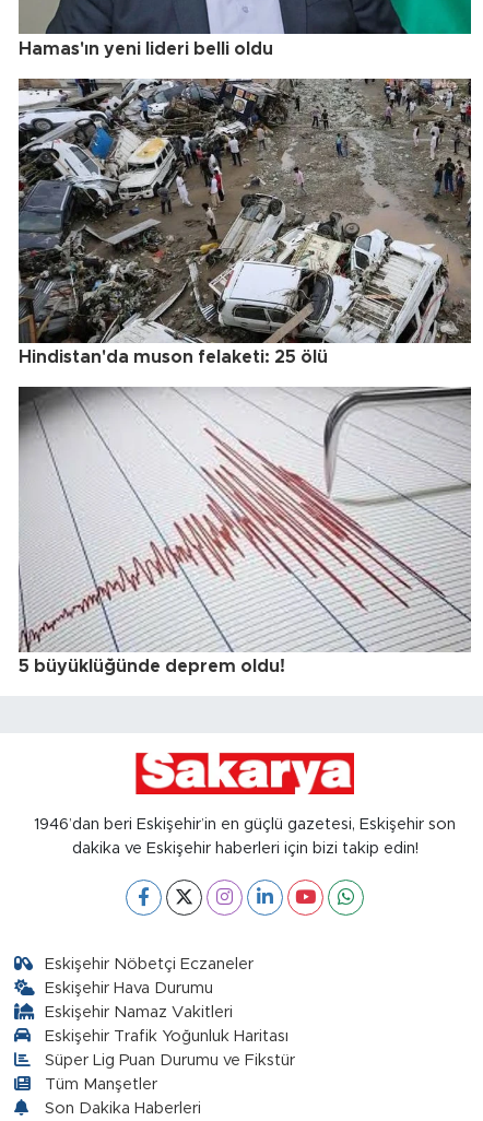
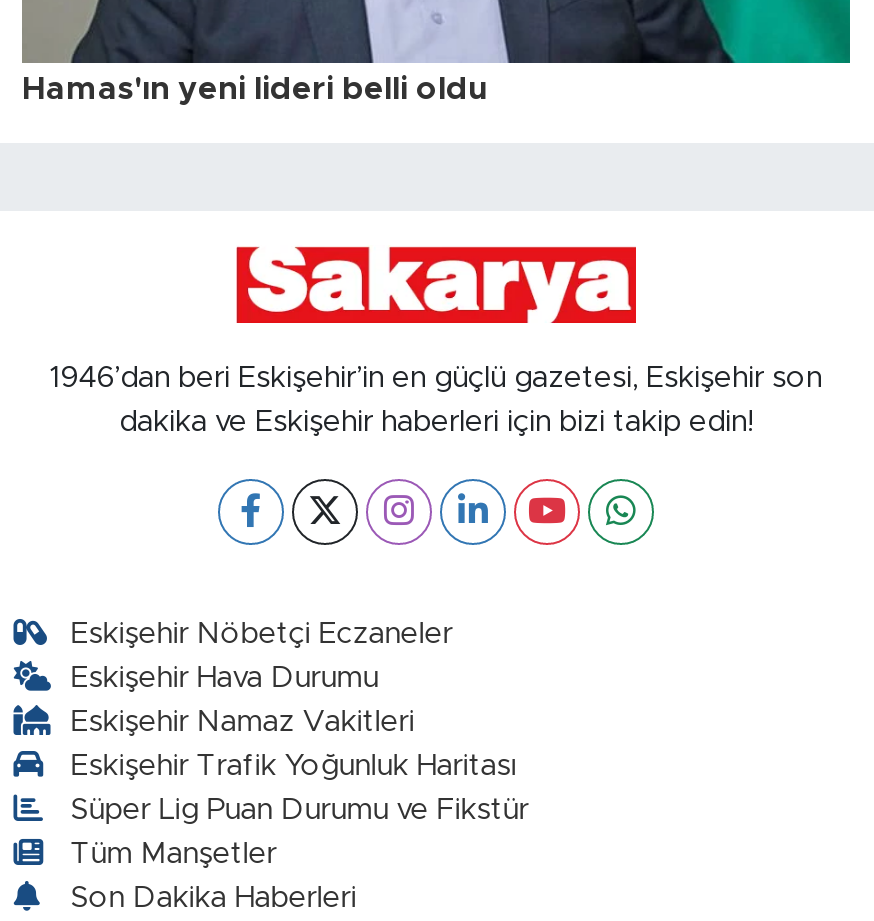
[17,78,472,366] [image] | Hindistan'da muson felaketi: 25 ölü -> none
[19,386,472,676] [image] | 5 büyüklüğünde deprem oldu! -> none

